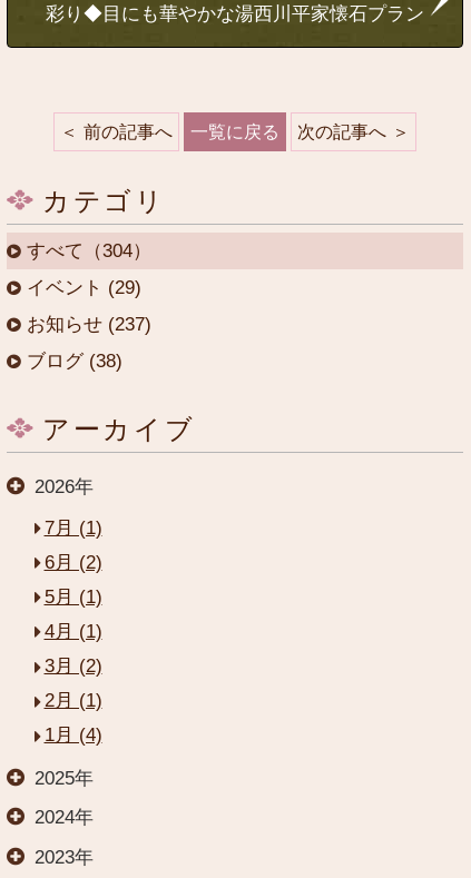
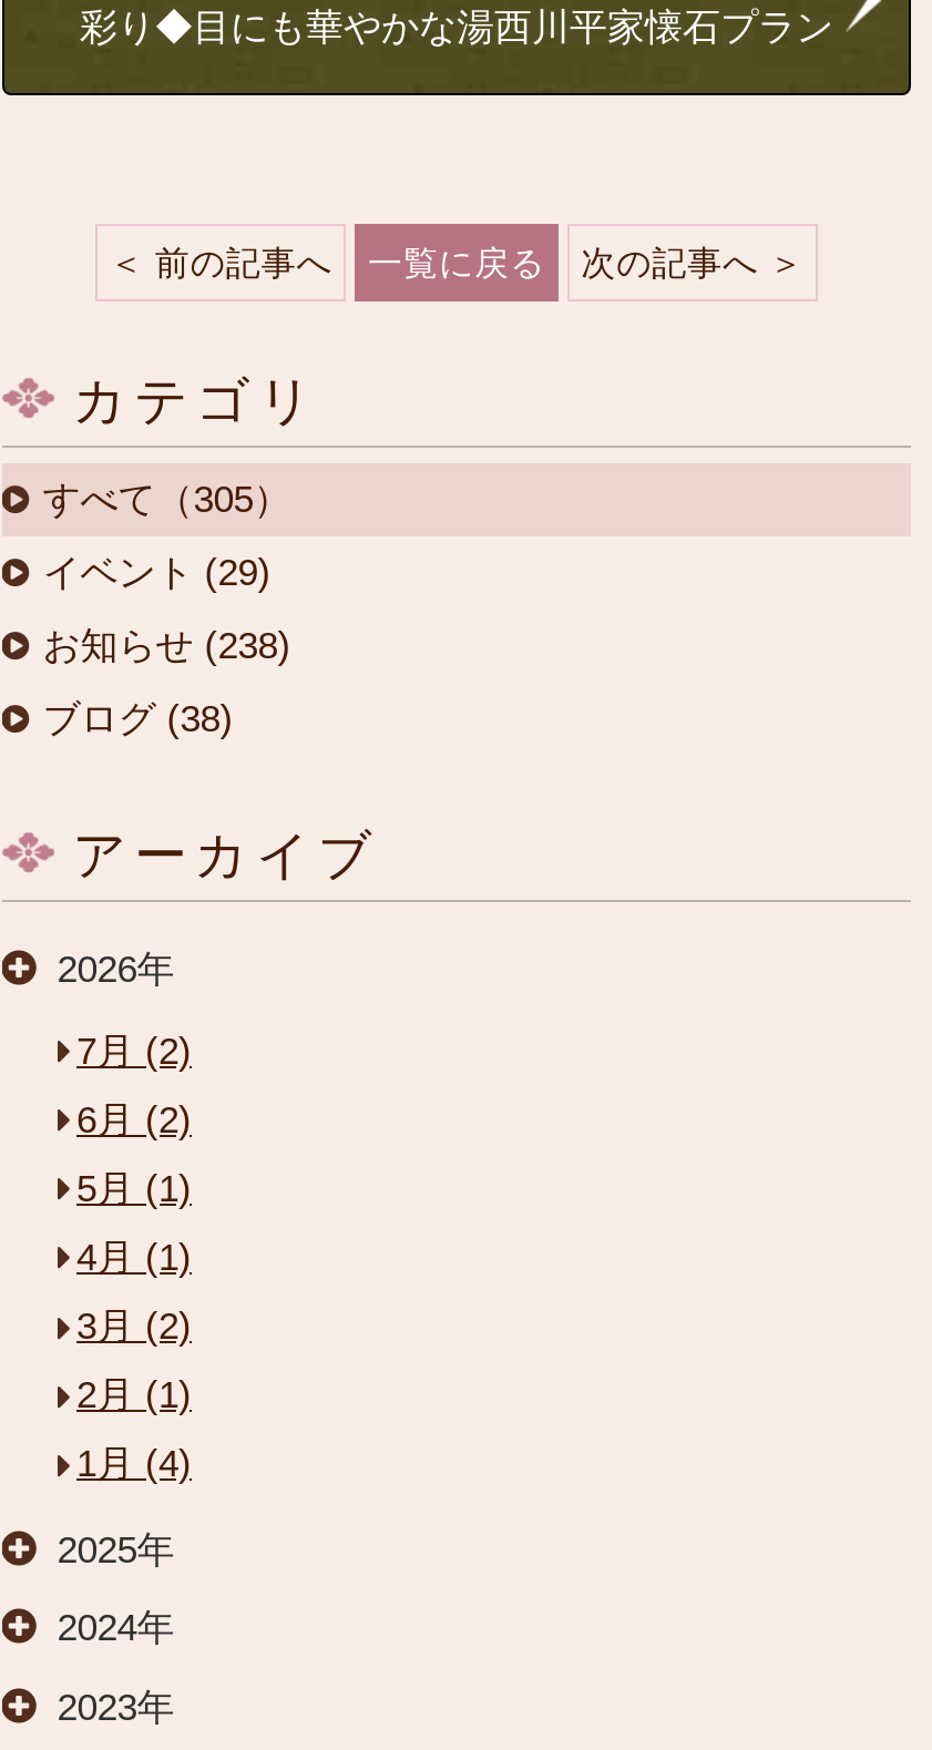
[27,240,152,261] すべて（304） -> [43,478,291,520] すべて（305）
[27,313,152,335] お知らせ (237) -> [43,624,291,667] お知らせ (238)
[44,517,102,538] 7月 (1) -> [76,1030,192,1072] 7月 (2)

